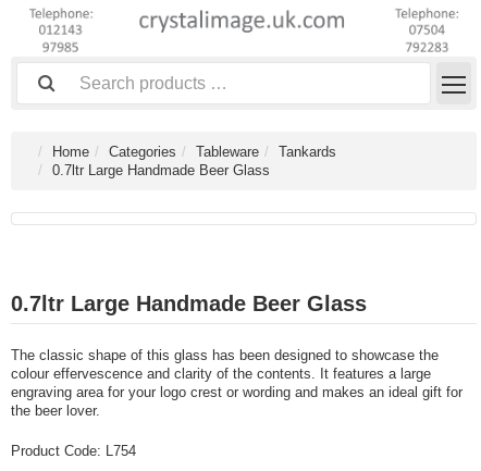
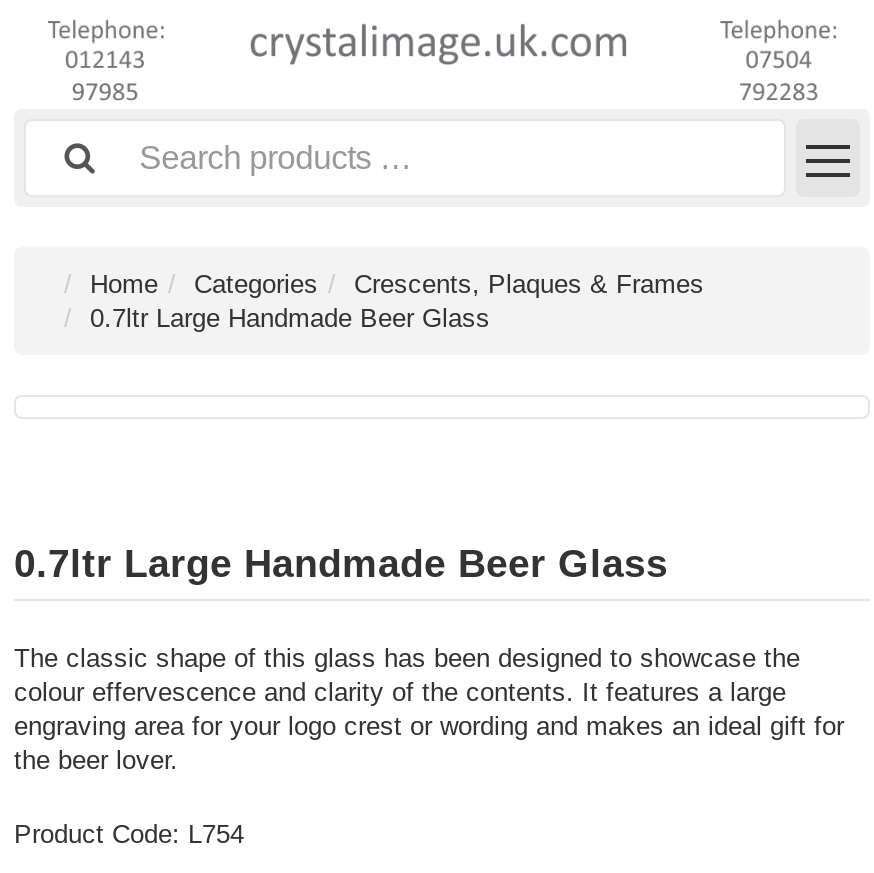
[196,144,336,160] Tableware | Tankards -> [354,270,704,300] Crescents, Plaques & Frames

